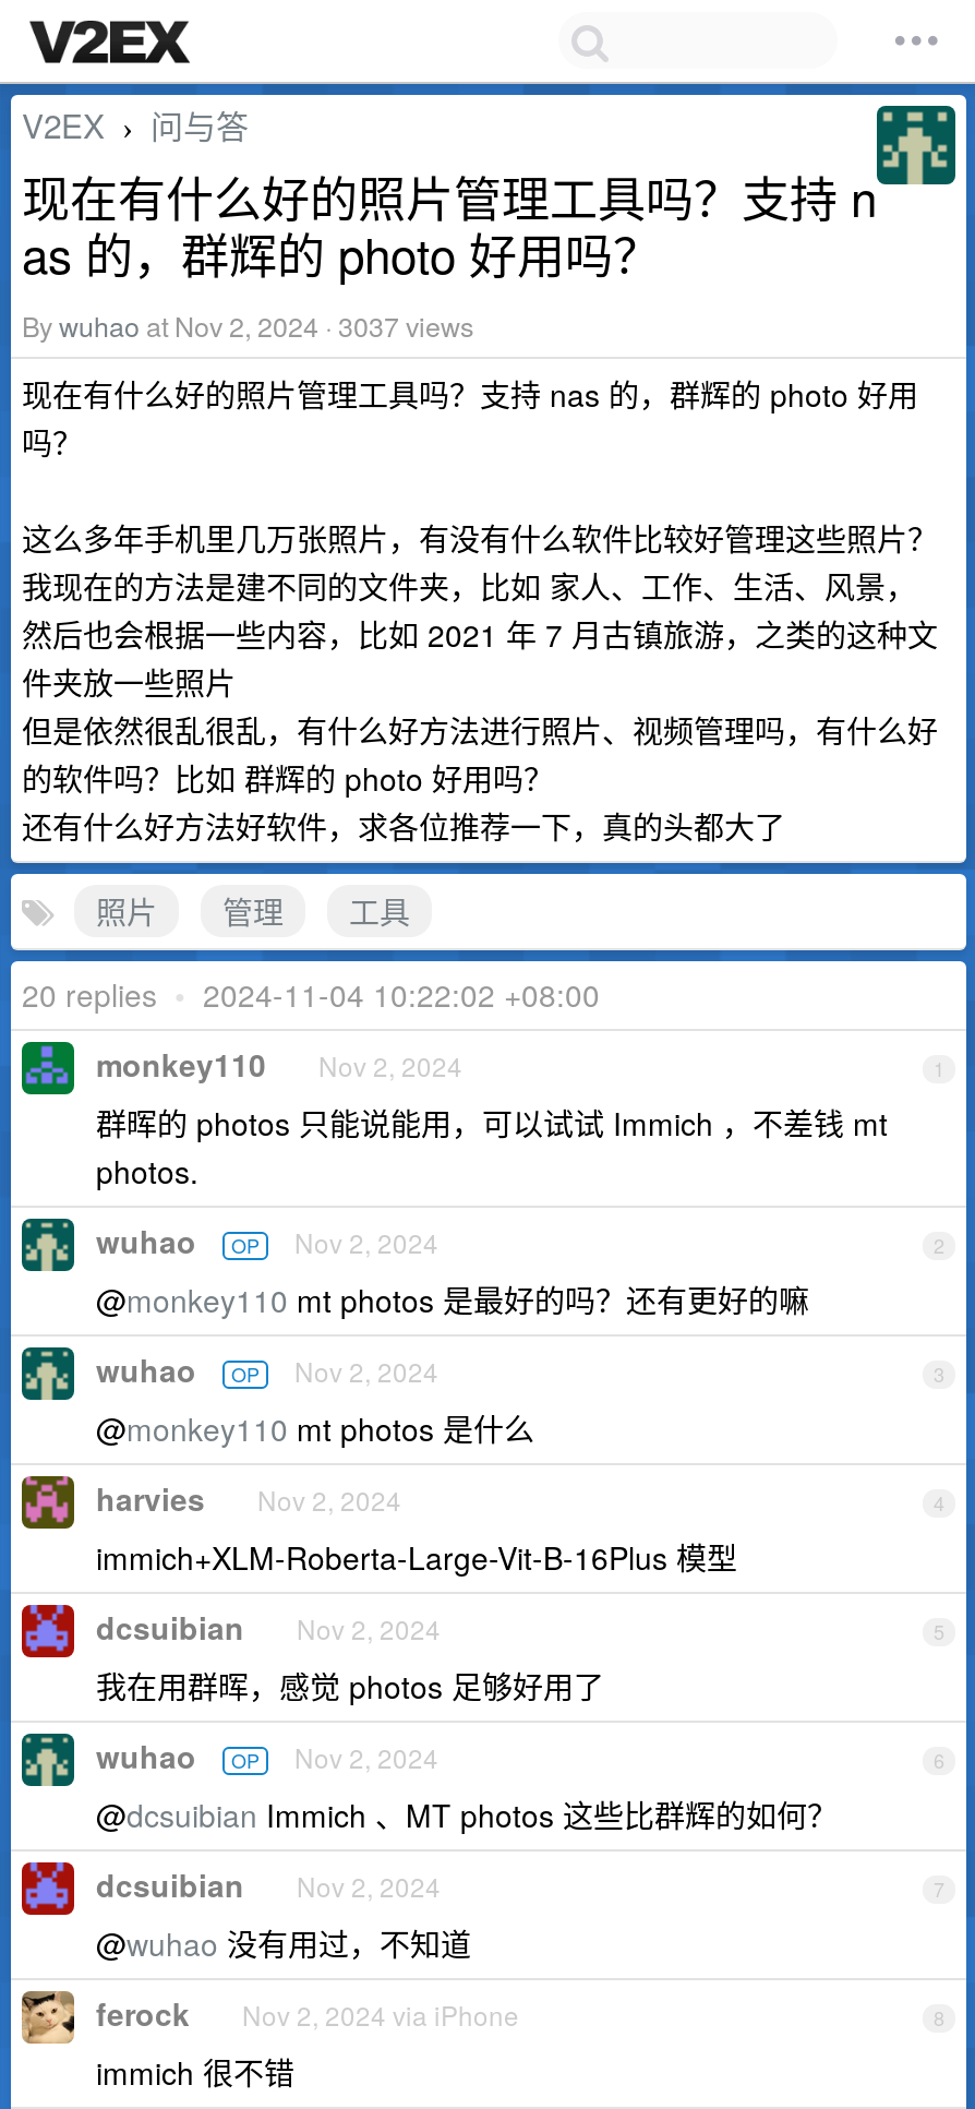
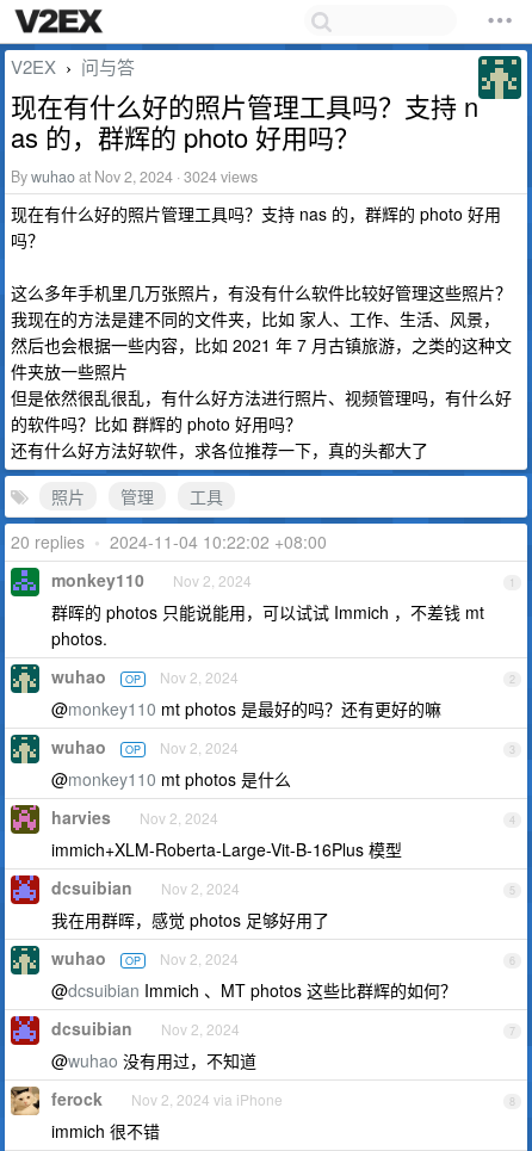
[22,307,473,346] Bywuhao at Nov 2, 2024 · 3037 views -> [11,166,258,187] Bywuhao at Nov 2, 2024 · 3024 views

